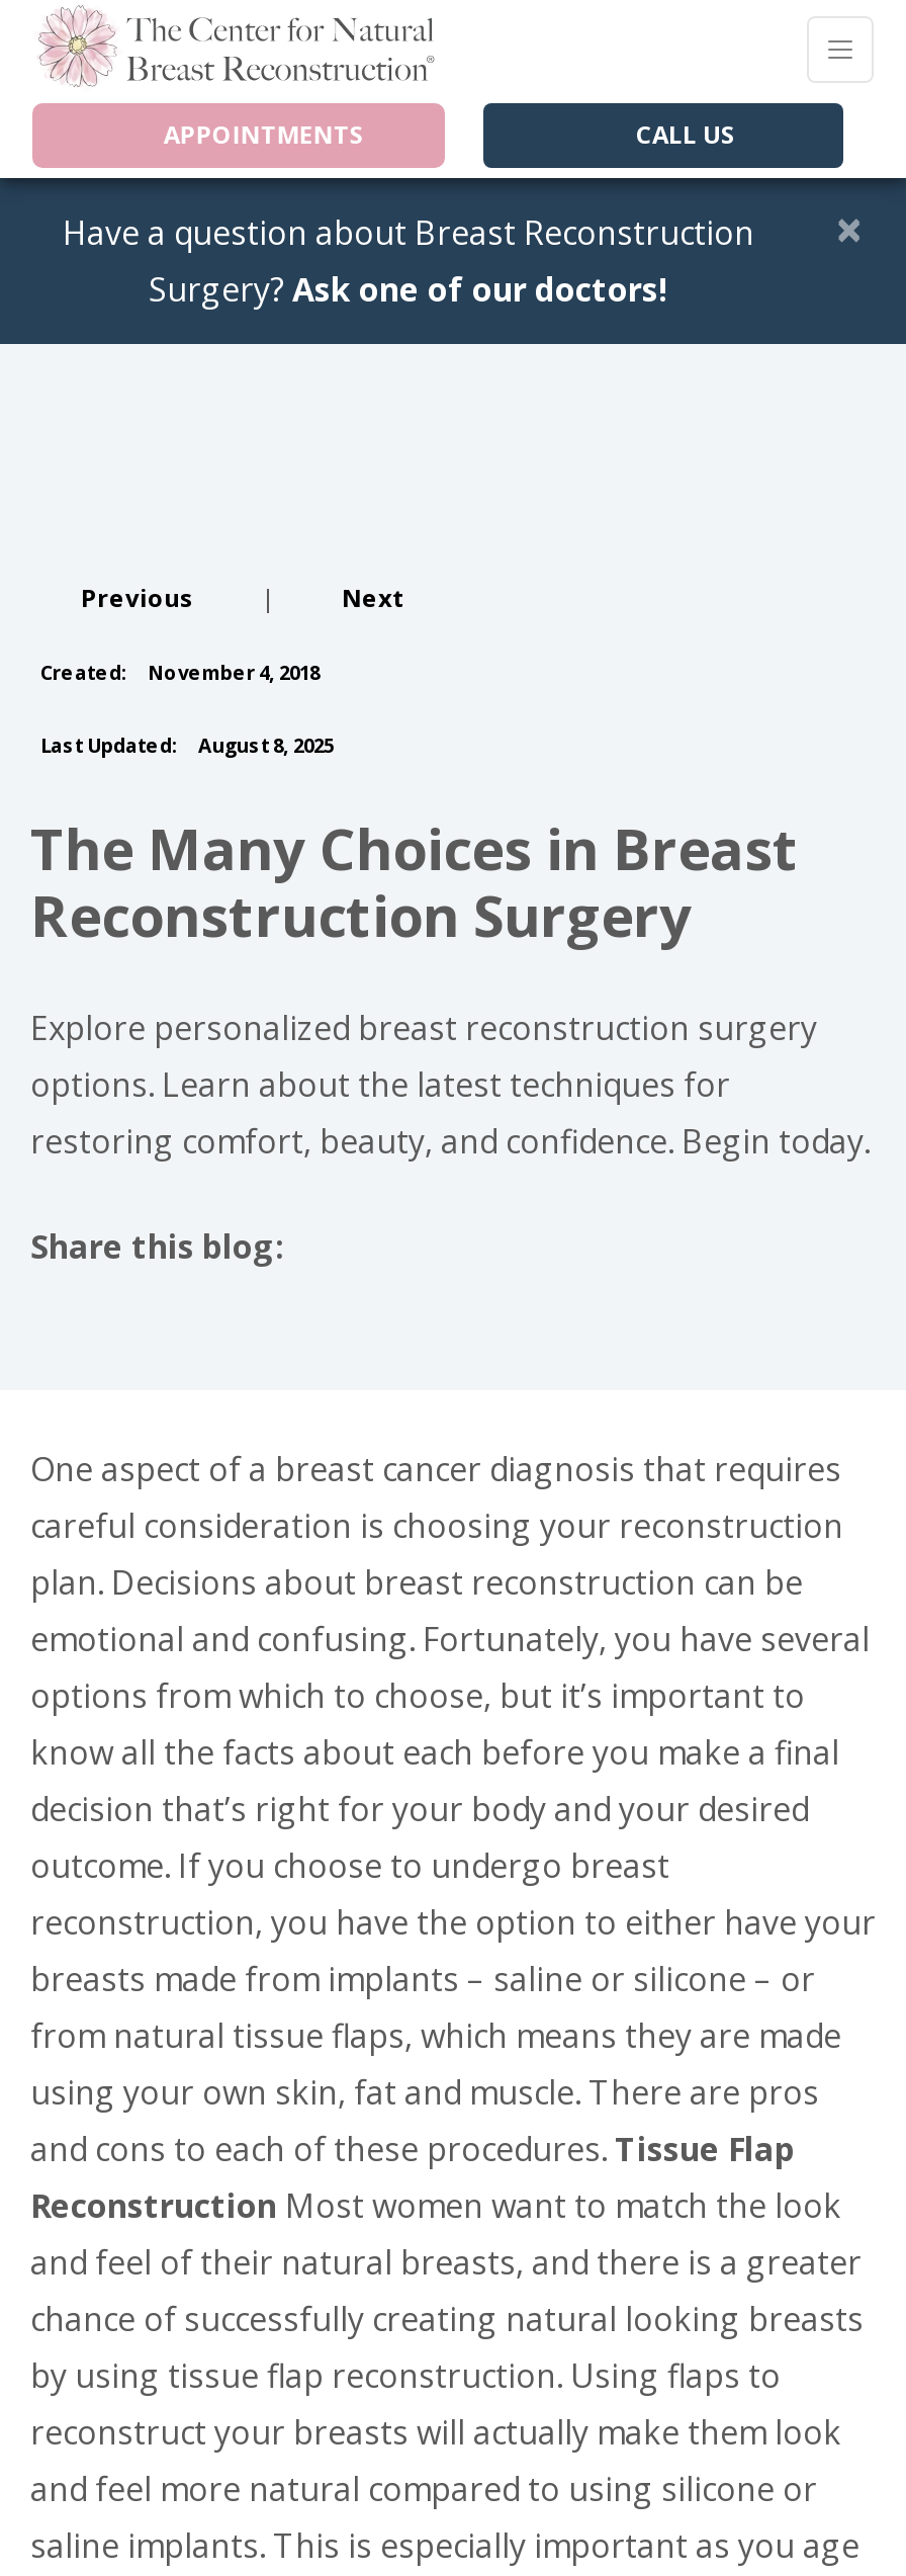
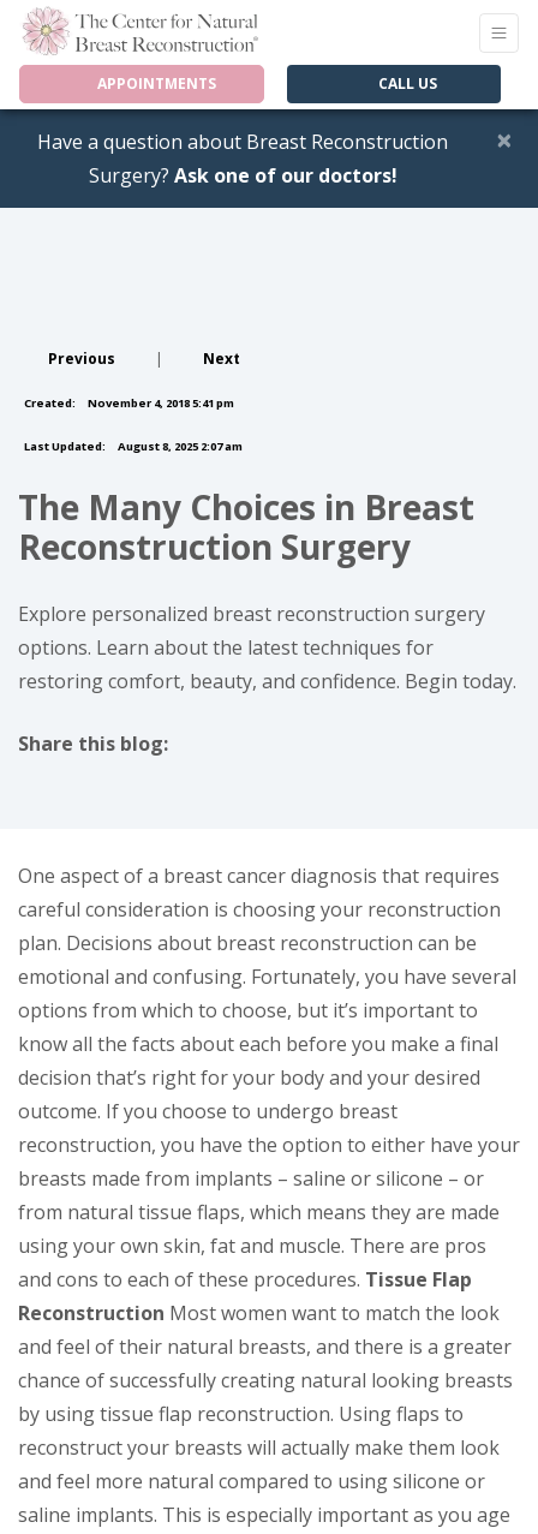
[40,660,320,686] Created: November 4, 2018 -> [24,395,234,411] Created: November 4, 2018 5:41 pm
[40,733,334,759] Last Updated: August 8, 2025 -> [24,438,243,454] Last Updated: August 8, 2025 2:07 am

